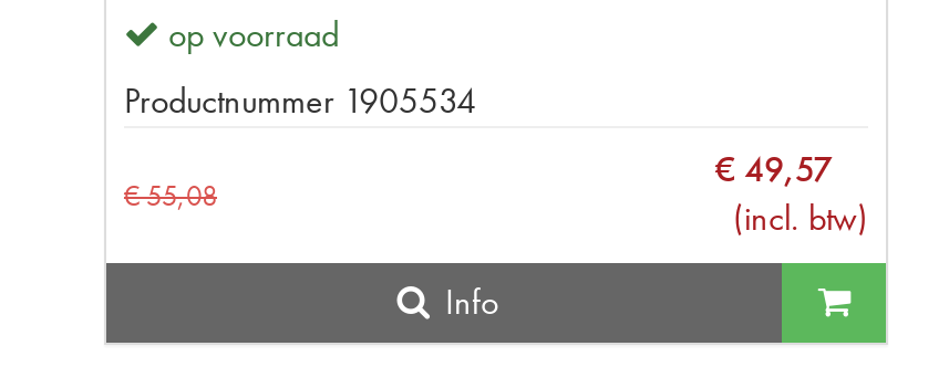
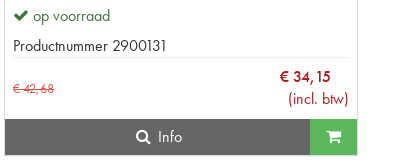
[124,78,476,124] Productnummer 1905534 -> [13,35,168,56] Productnummer 2900131
[715,146,833,193] € 49,57 -> [280,66,331,87] € 34,15
[124,177,217,215] € 55,08 -> [13,80,54,97] € 42,68

